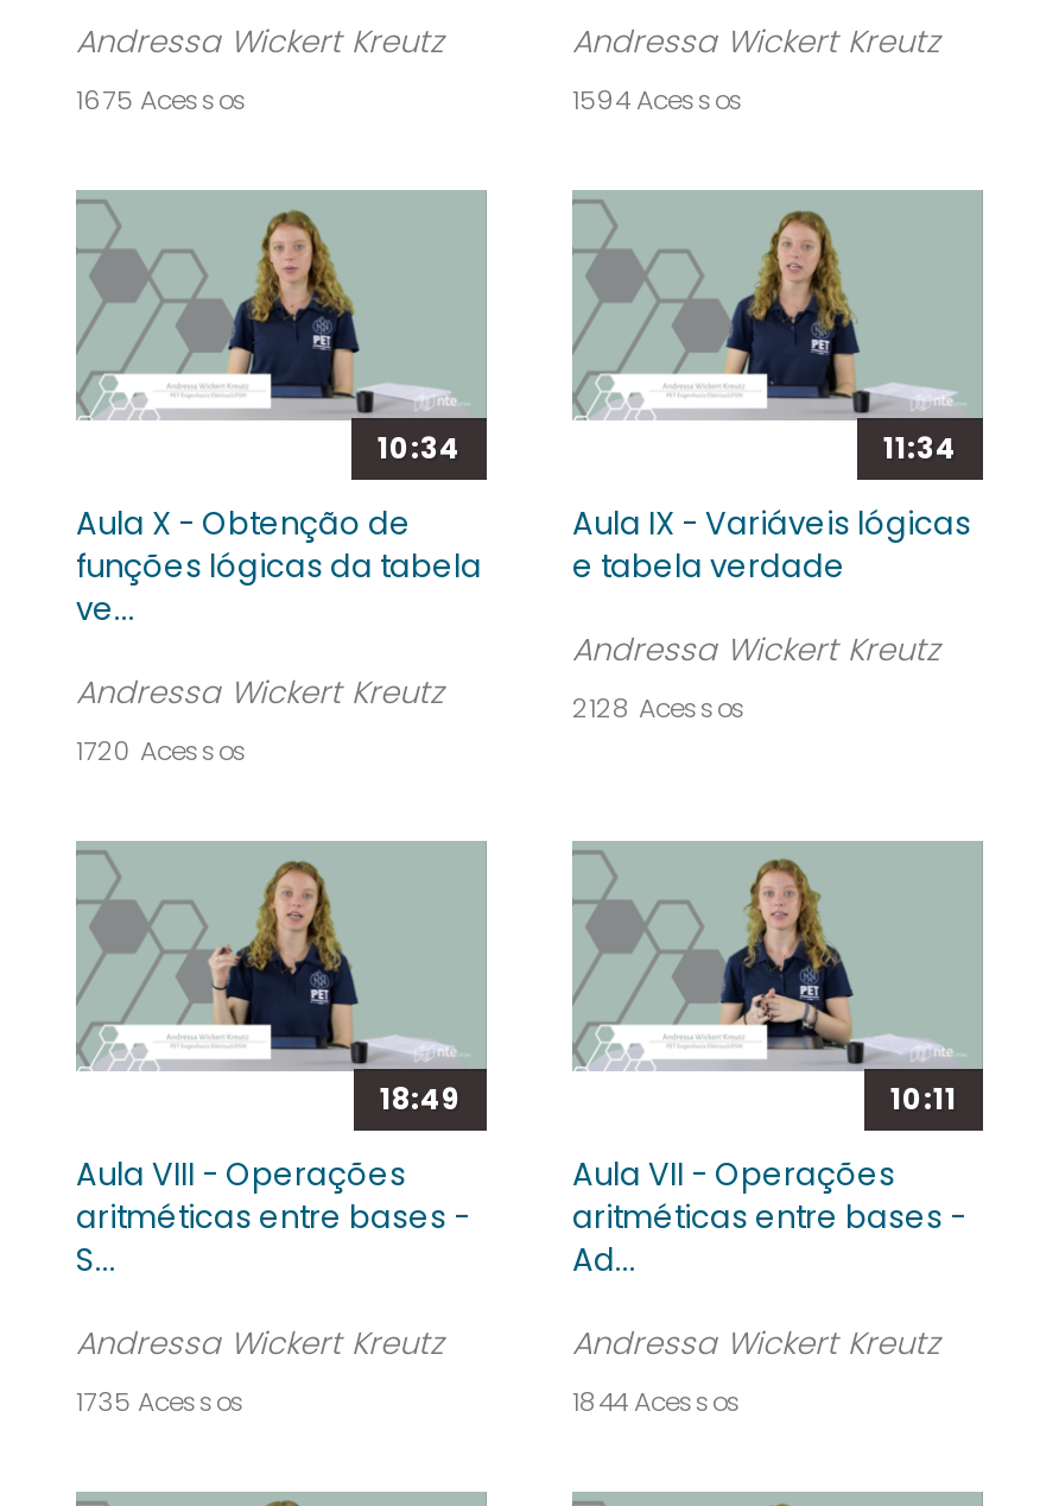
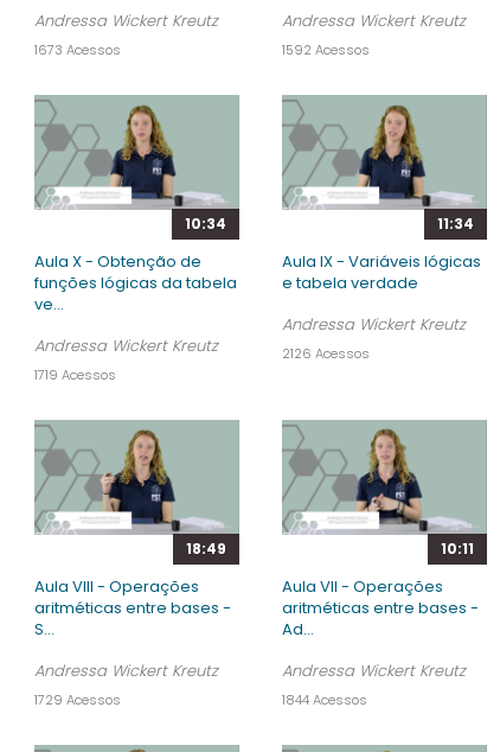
[76,82,249,120] 1675 Acessos -> [34,41,121,60] 1673 Acessos
[572,82,746,120] 1594 Acessos -> [282,41,370,60] 1592 Acessos
[572,690,748,728] 2128 Acessos -> [282,344,370,363] 2126 Acessos
[76,733,249,771] 1720 Acessos -> [34,366,116,385] 1719 Acessos
[76,1383,247,1421] 1735 Acessos -> [34,691,121,710] 1729 Acessos

